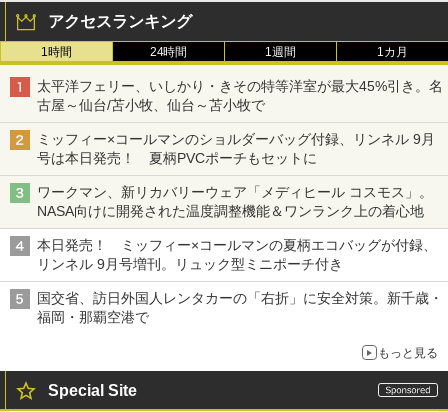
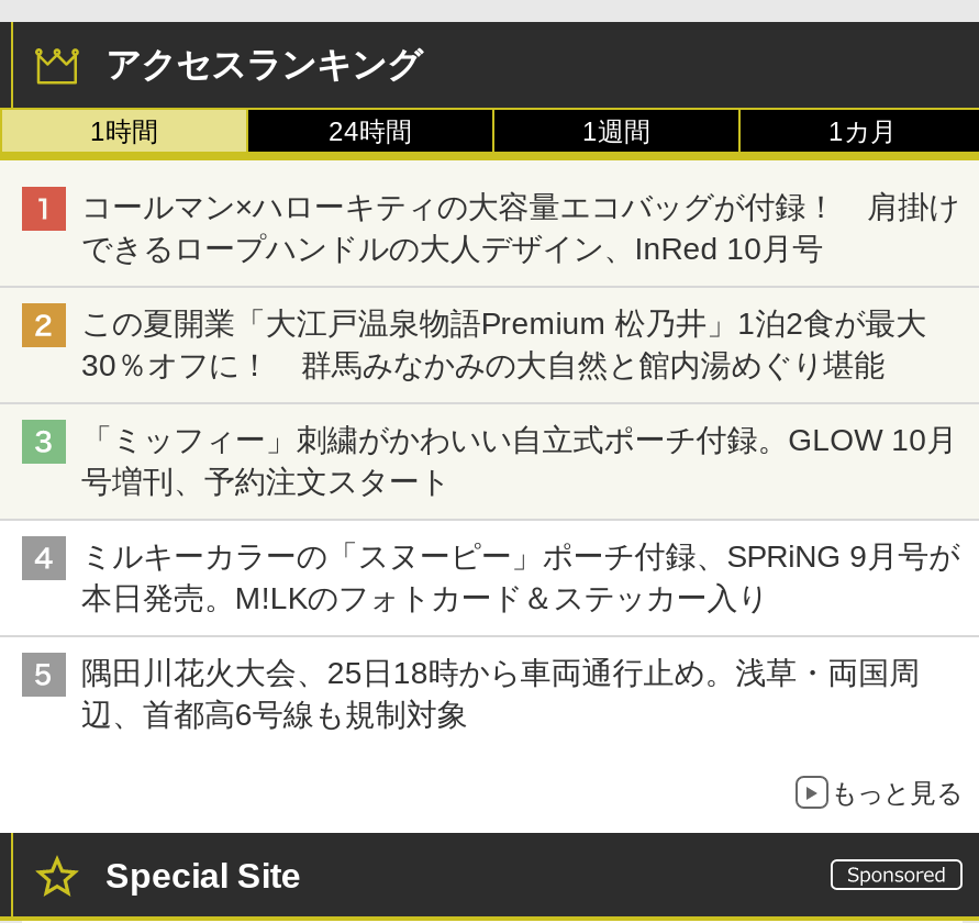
[37,78,443,113] 太平洋フェリー、いしかり・きその特等洋室が最大45%引き。名 | 古屋～仙台/苫小牧、仙台～苫小牧で -> [81,188,959,265] コールマン×ハローキティの大容量エコバッグが付録！ 肩掛け | できるロープハンドルの大人デザイン、InRed 10月号
[37,131,435,166] ミッフィー×コールマンのショルダーバッグ付録、リンネル 9月 | 号は本日発売！ 夏柄PVCポーチもセットに -> [81,305,926,382] この夏開業「大江戸温泉物語Premium 松乃井」1泊2食が最大 | 30％オフに！ 群馬みなかみの大自然と館内湯めぐり堪能
[37,184,433,219] ワークマン、新リカバリーウェア「メディヒール コスモス」。 | NASA向けに開発された温度調整機能＆ワンランク上の着心地 -> [81,421,957,498] 「ミッフィー」刺繍がかわいい自立式ポーチ付録。GLOW 10月 | 号増刊、予約注文スタート
[37,237,437,272] 本日発売！ ミッフィー×コールマンの夏柄エコバッグが付録、 | リンネル 9月号増刊。リュック型ミニポーチ付き -> [81,538,959,614] ミルキーカラーの「スヌーピー」ポーチ付録、SPRiNG 9月号が | 本日発売。M!LKのフォトカード＆ステッカー入り
[37,290,443,325] 国交省、訪日外国人レンタカーの「右折」に安全対策。新千歳・ | 福岡・那覇空港で -> [81,654,920,731] 隅田川花火大会、25日18時から車両通行止め。浅草・両国周 | 辺、首都高6号線も規制対象

